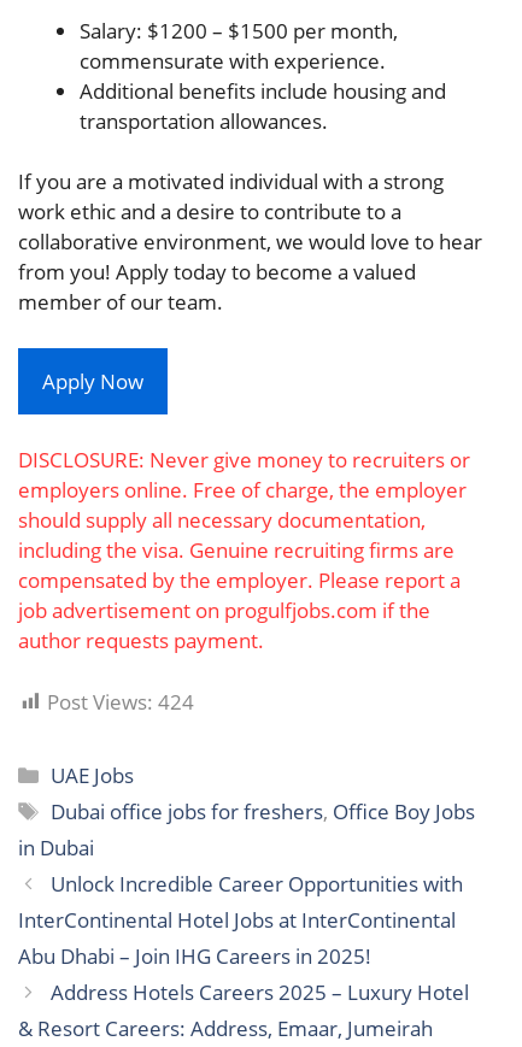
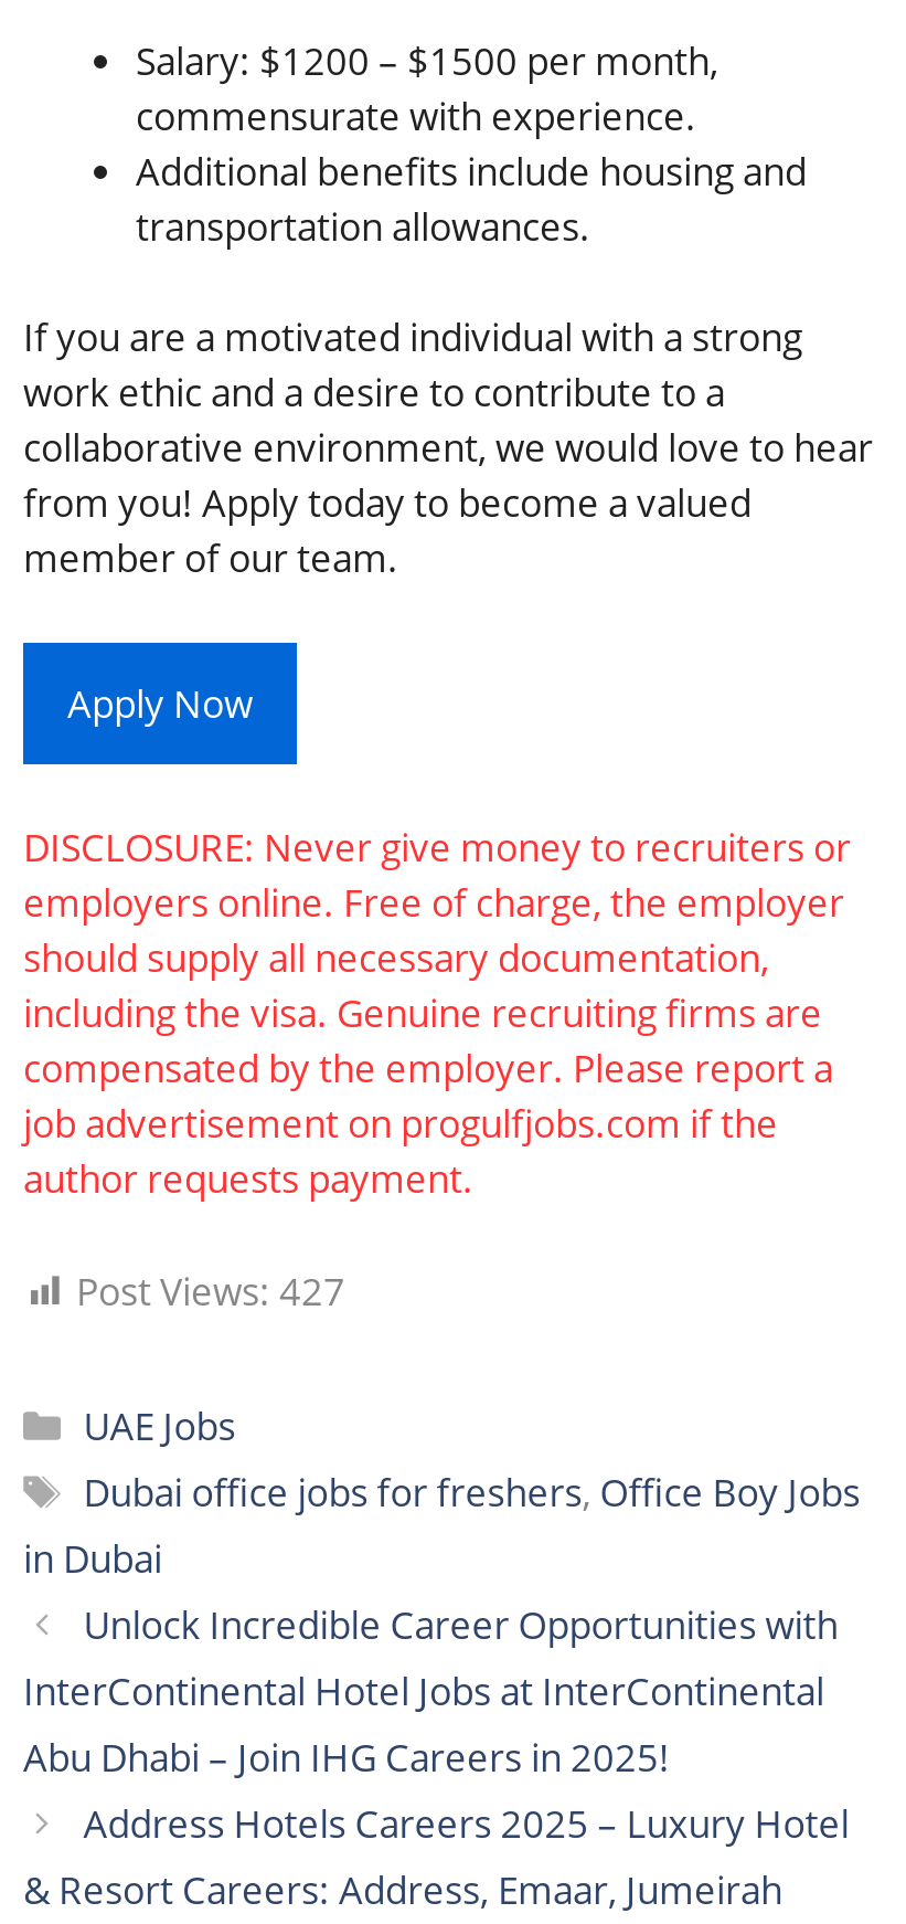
[47,688,194,715] Post Views: 424 -> [76,1265,345,1316] Post Views: 427

